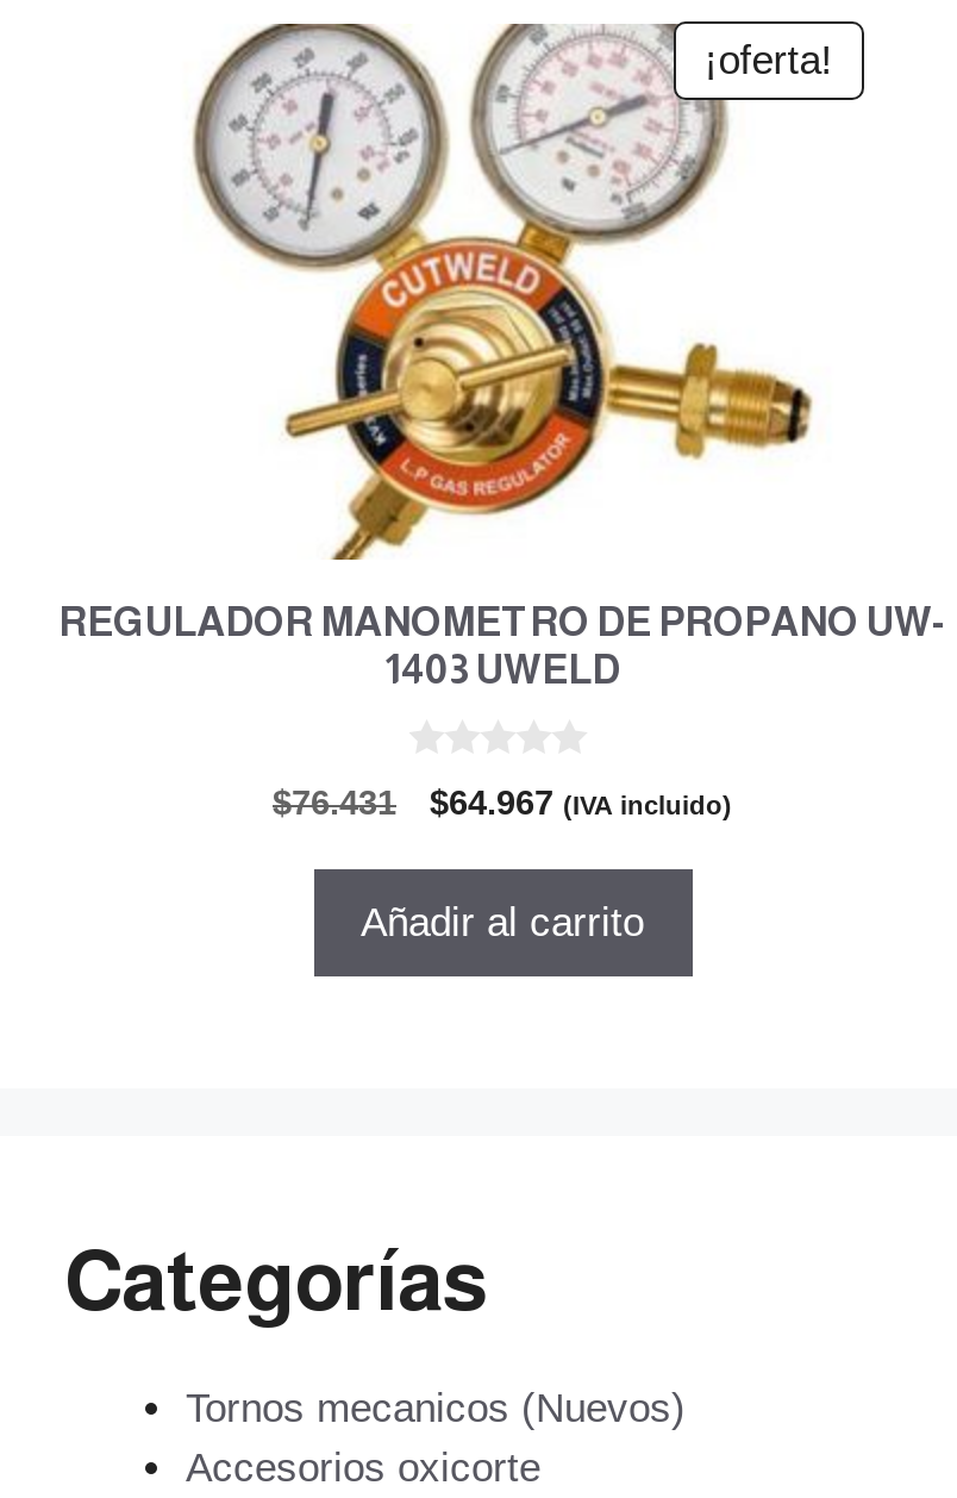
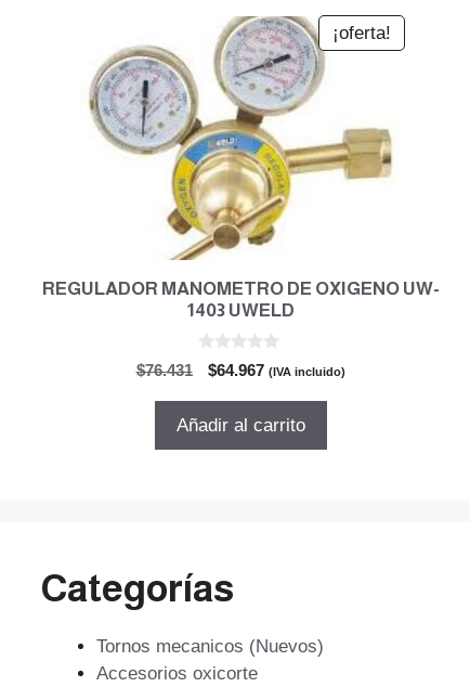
[58,21,946,646] [image] | REGULADOR MANOMETRO DE PROPANO UW- -> [42,16,439,299] [image] | REGULADOR MANOMETRO DE OXIGENO UW-

